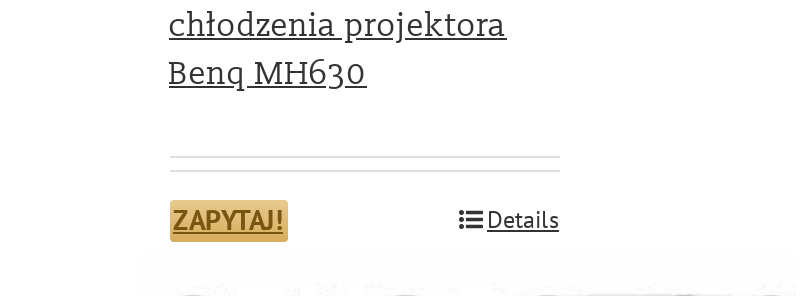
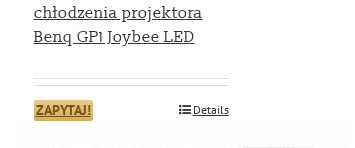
[169,53,367,93] Benq MH630 -> [33,26,194,46] Benq GP1 Joybee LED

